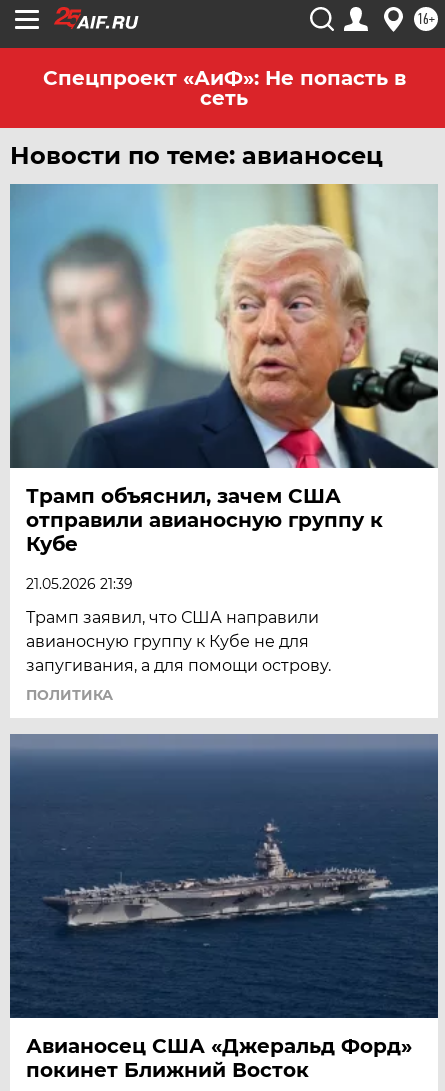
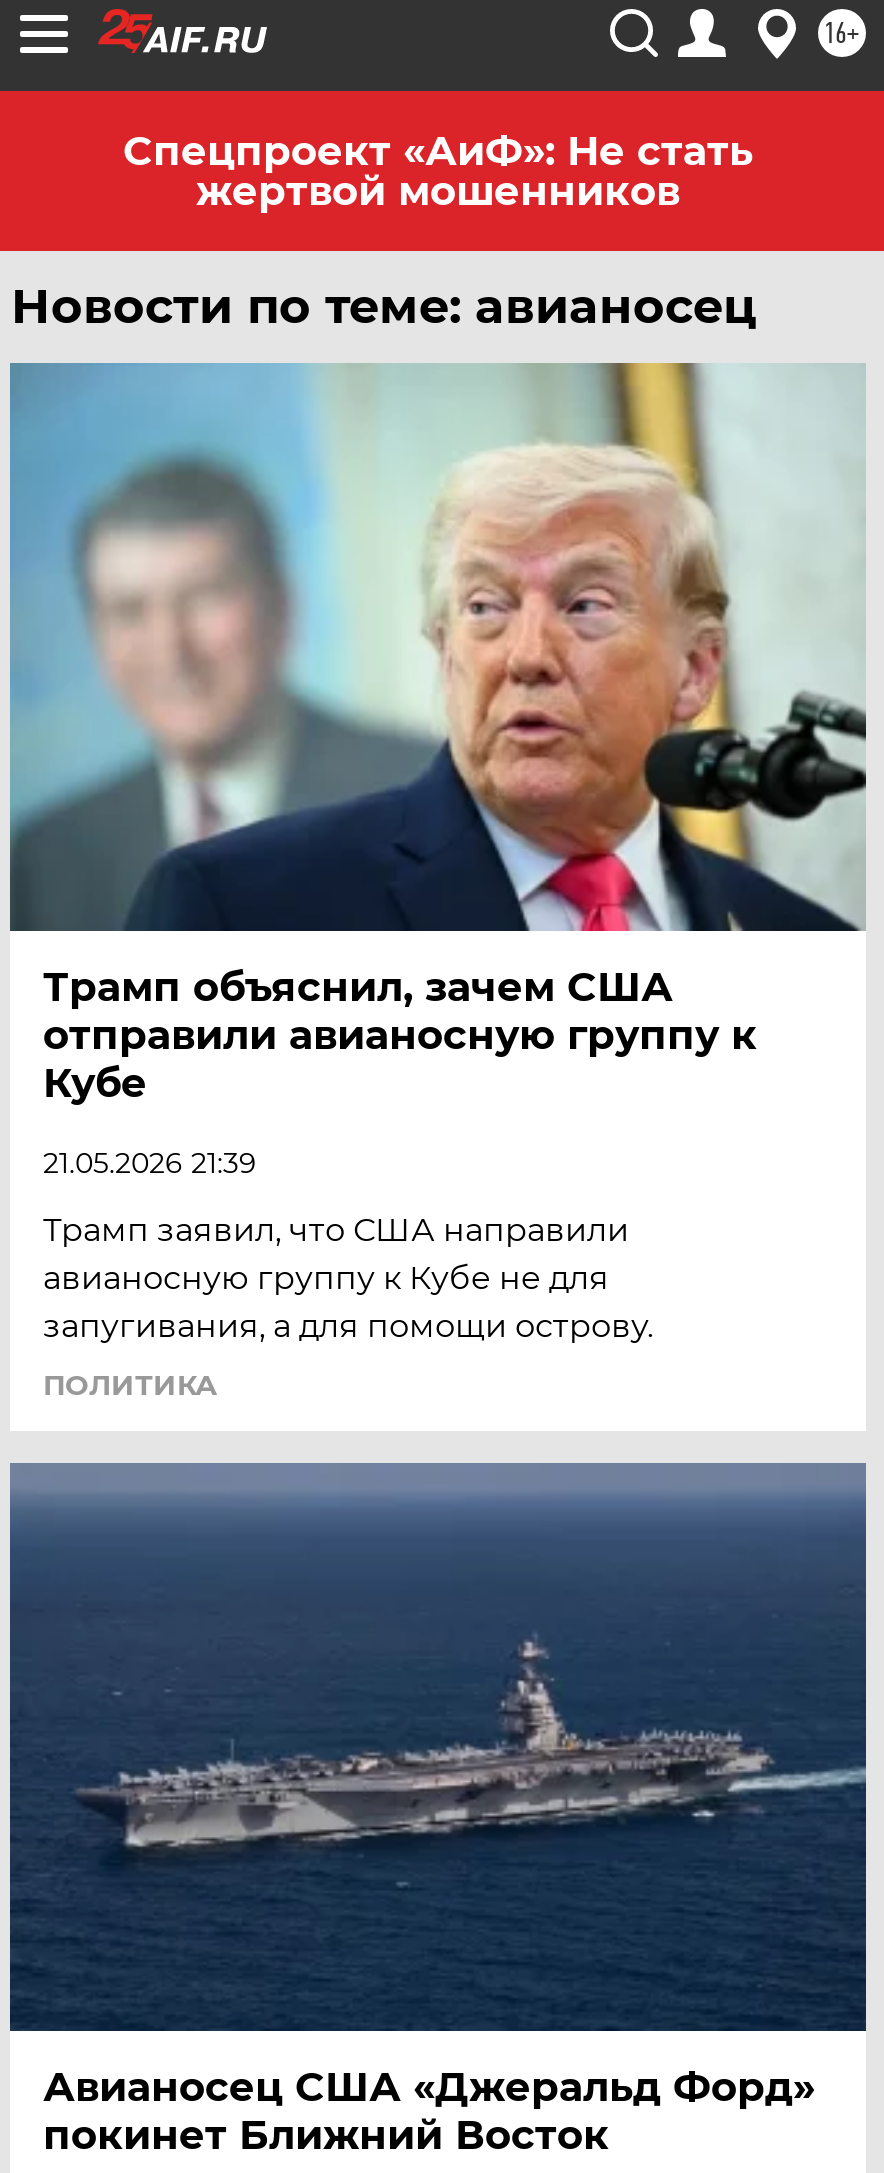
[42,66,405,110] Спецпроект «АиФ»: Не попасть в | сеть -> [123,127,753,215] Спецпроект «АиФ»: Не стать | жертвой мошенников

